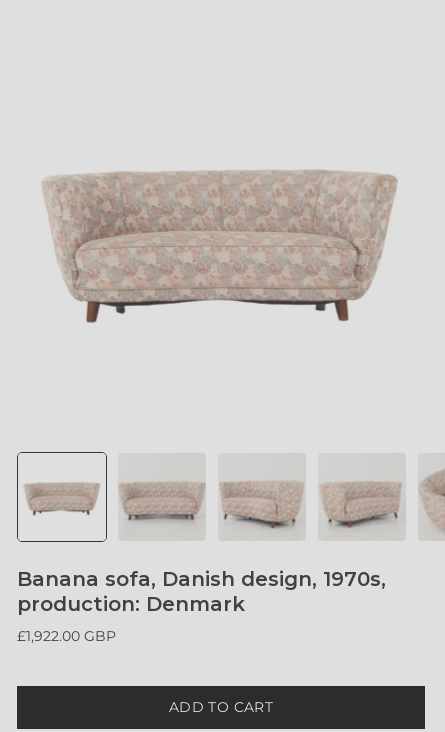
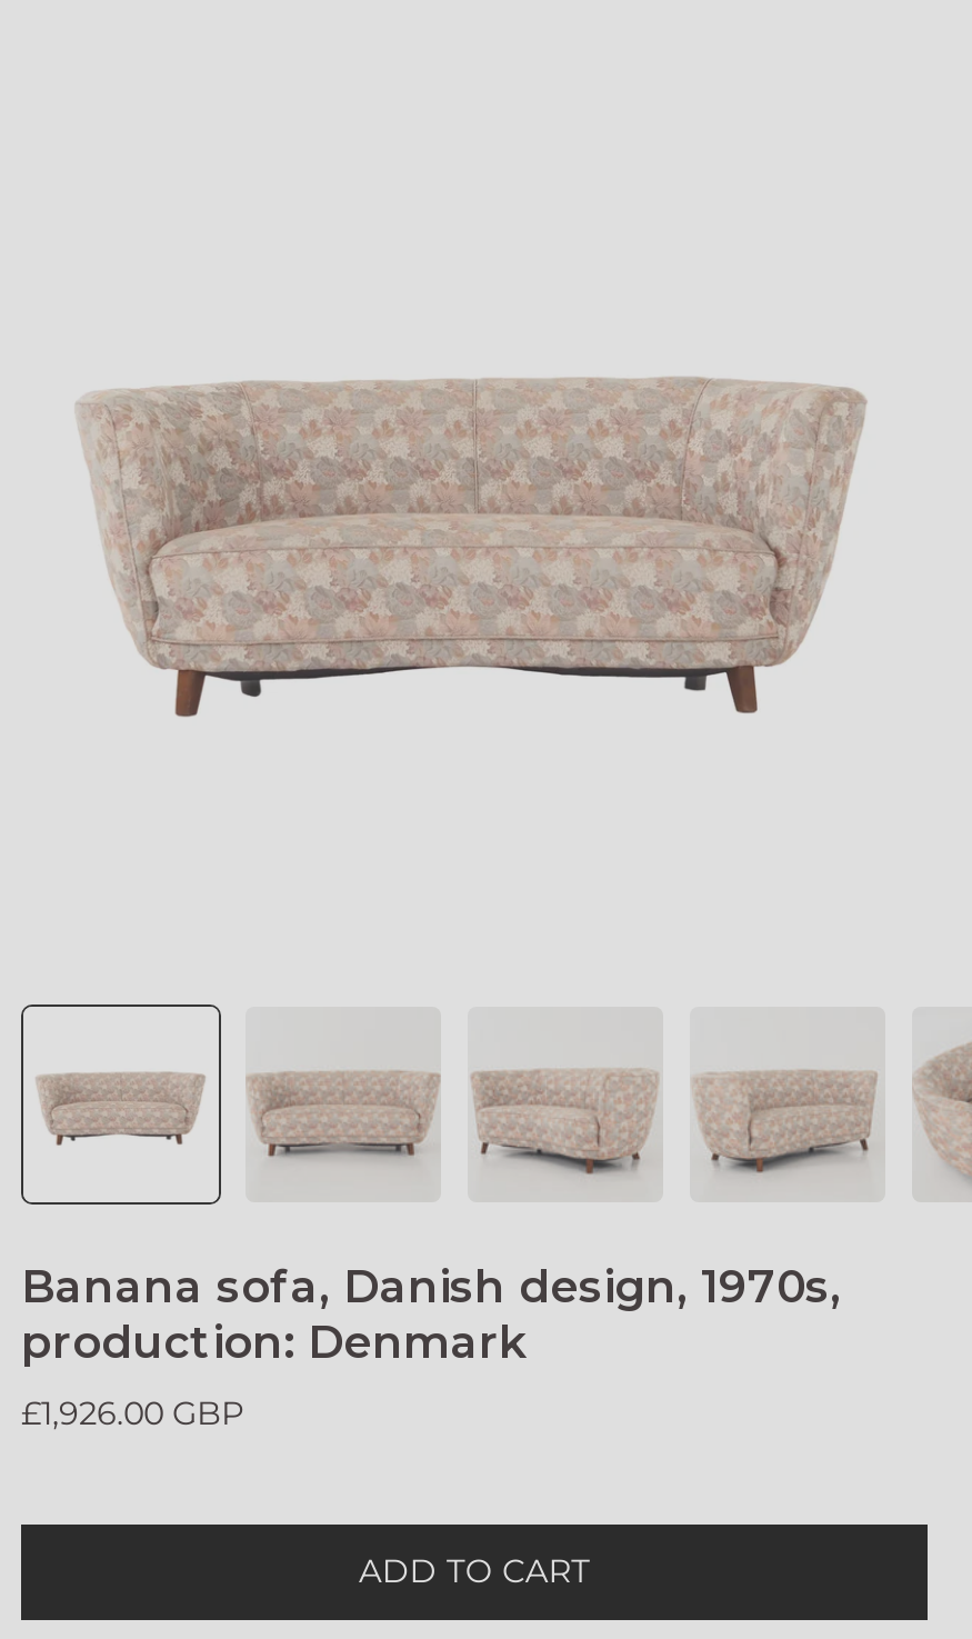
[17,627,116,645] £1,922.00 GBP -> [21,1393,243,1433] £1,926.00 GBP

